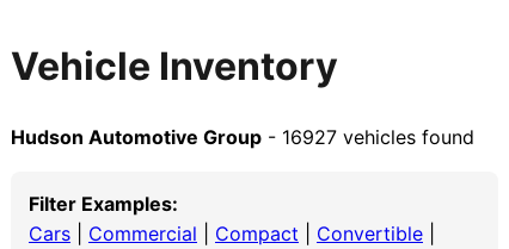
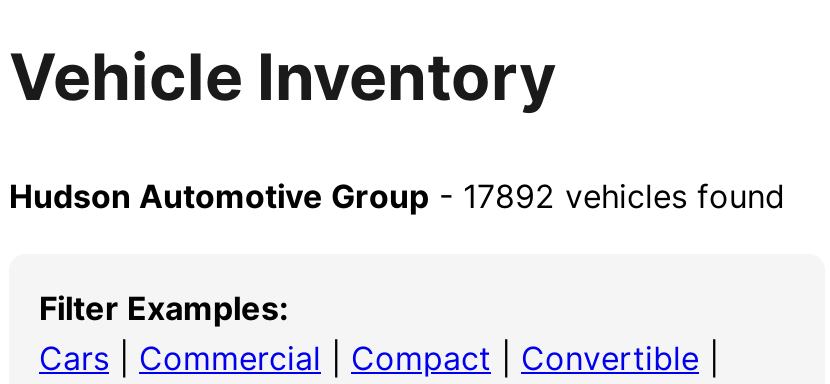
[11,125,474,149] Hudson Automotive Group - 16927 vehicles found -> [9,176,785,216] Hudson Automotive Group - 17892 vehicles found

